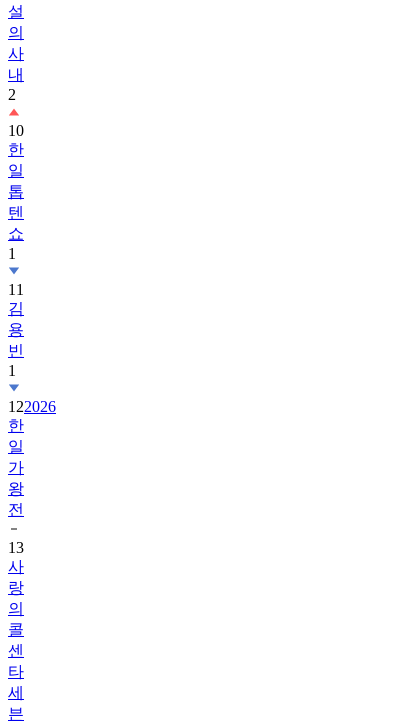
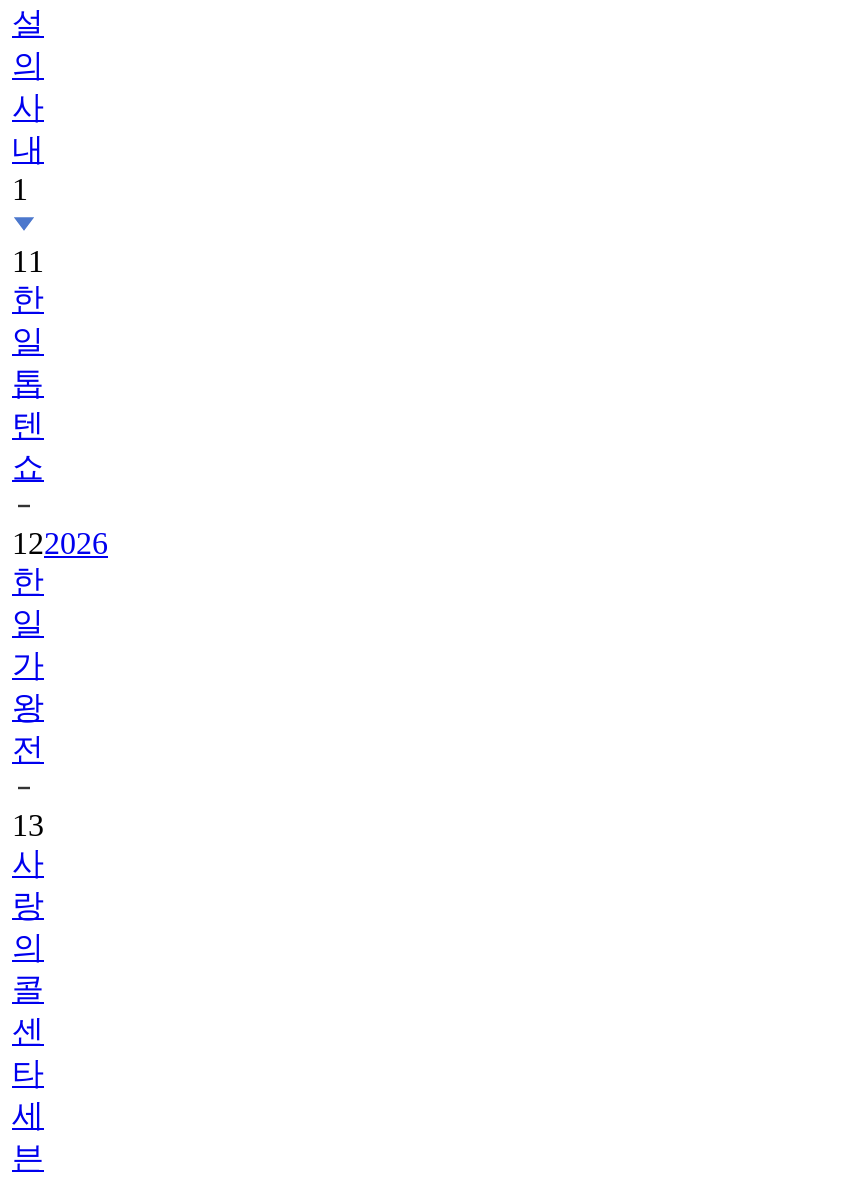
[8,86,16,103] 2 -> [12,171,28,205] 1
[8,122,24,139] 10 -> [12,243,44,277] 11
[8,245,24,379] 1 | 11 | 김 | 용 | 빈 | 1 -> none

